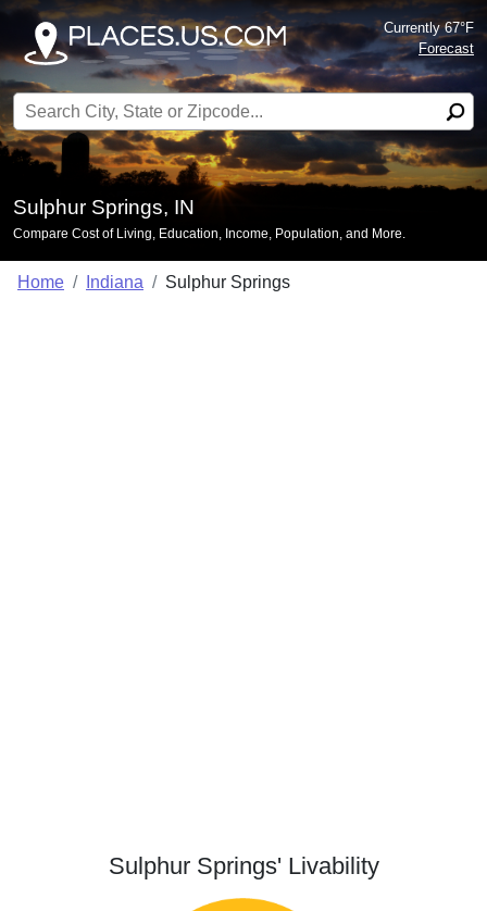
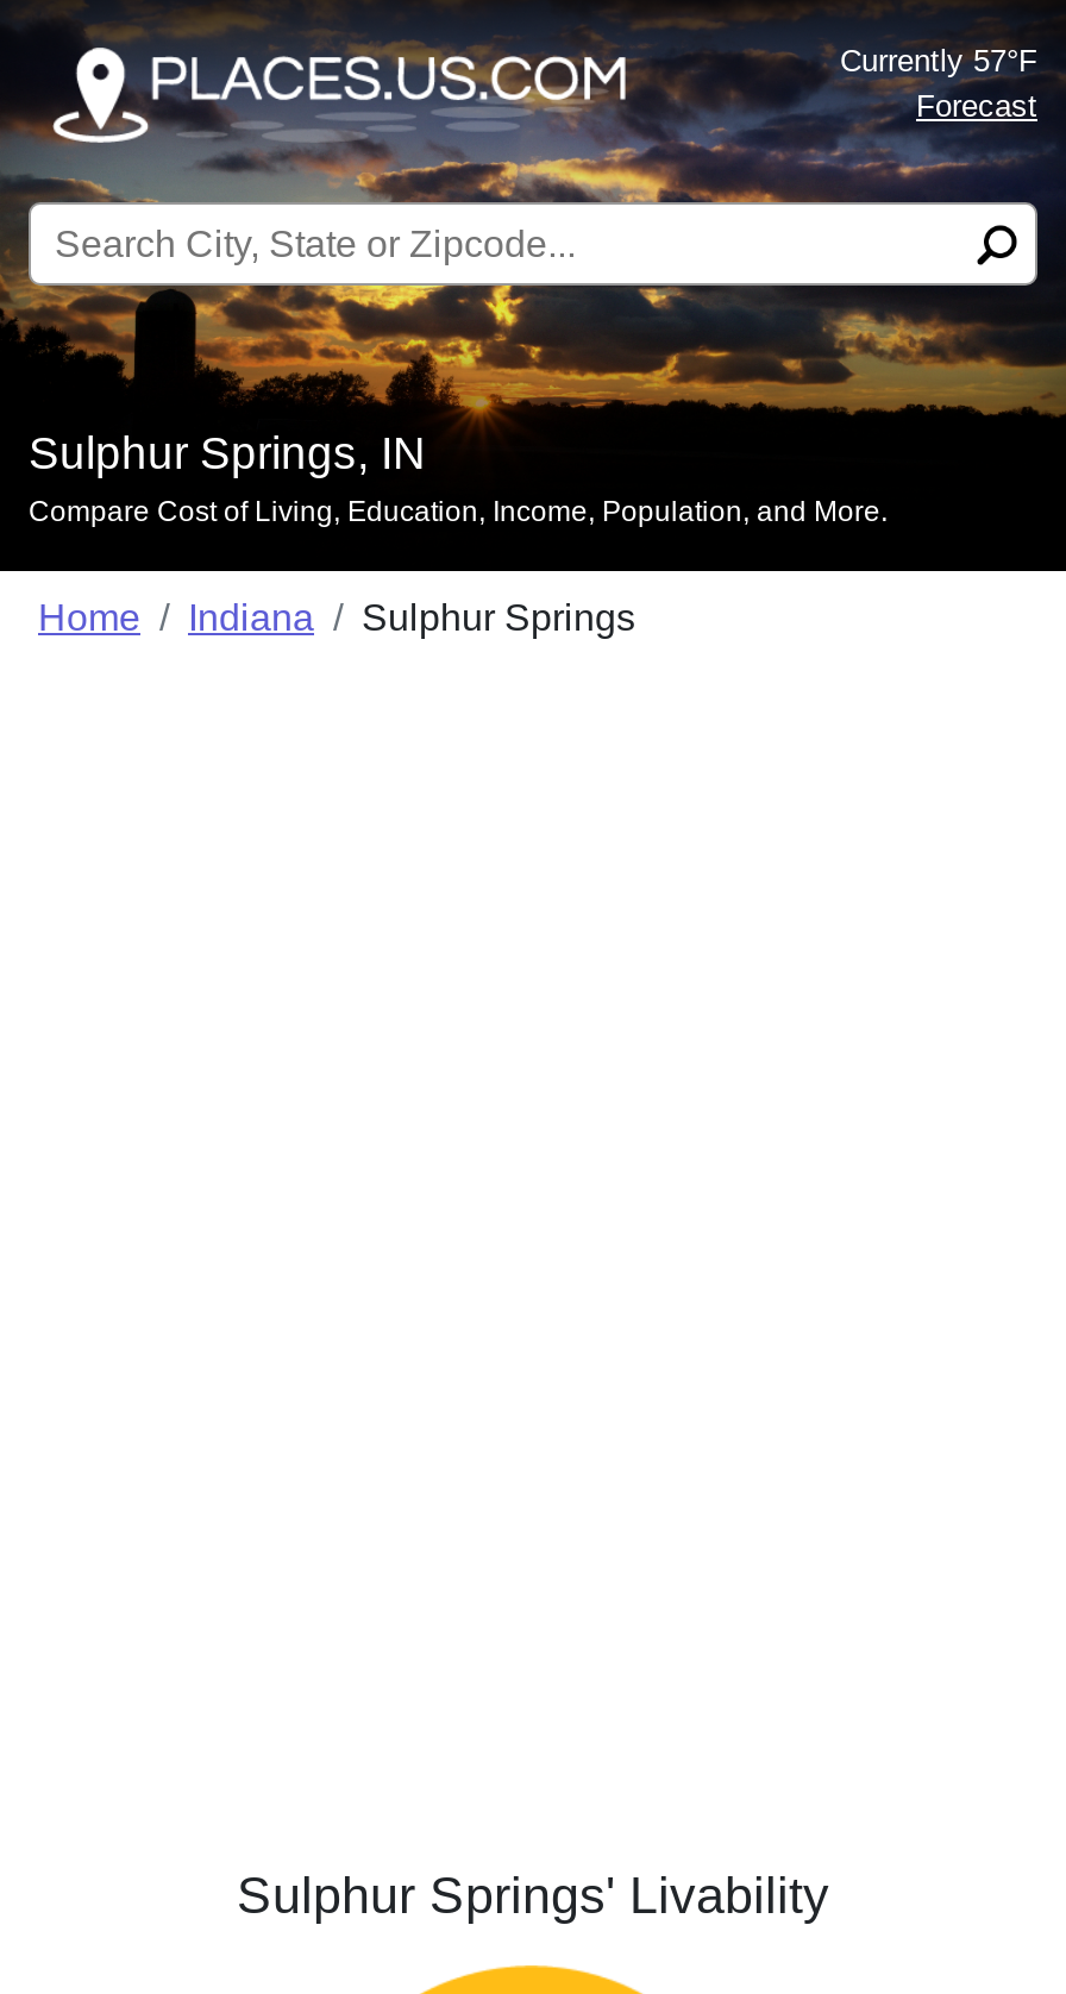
[384,20,474,36] Currently 67°F -> [840,43,1037,79] Currently 57°F

